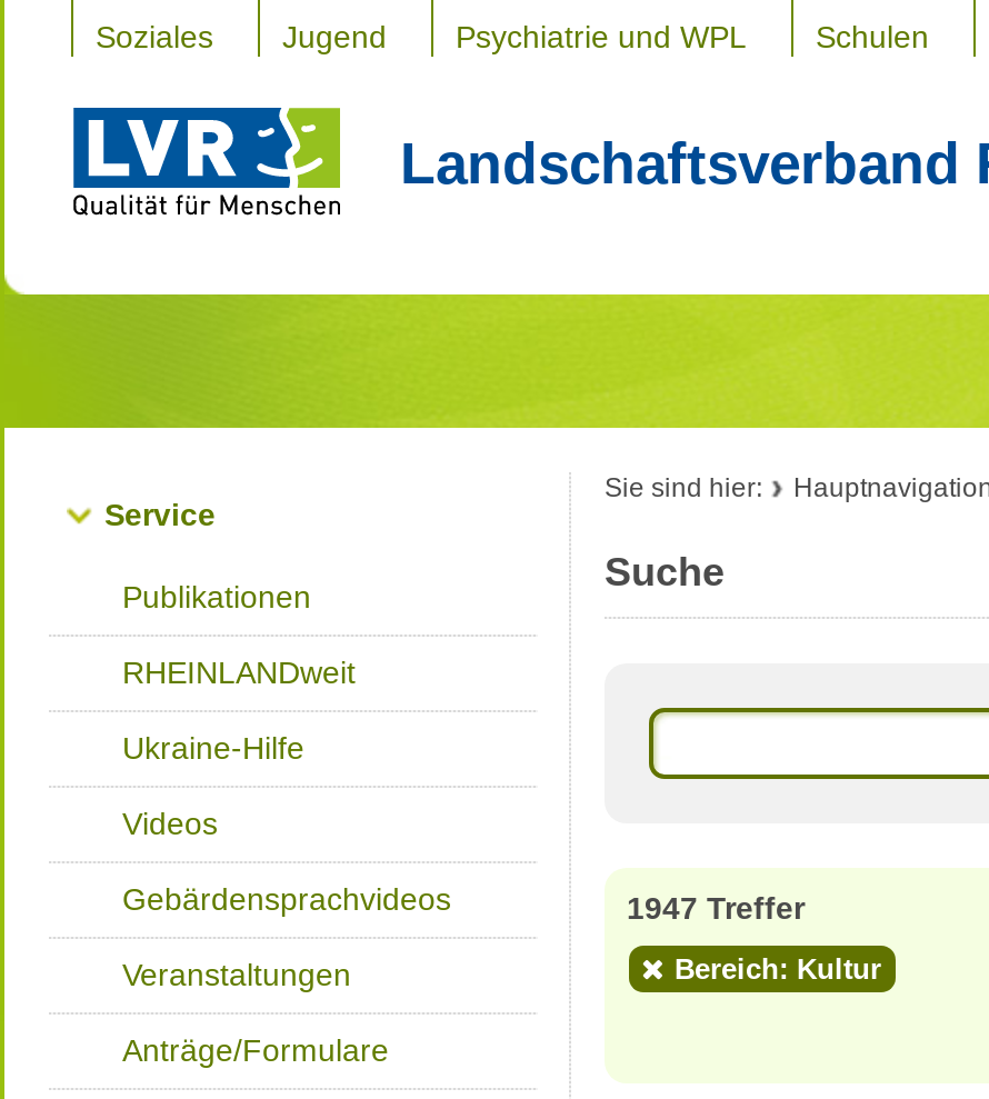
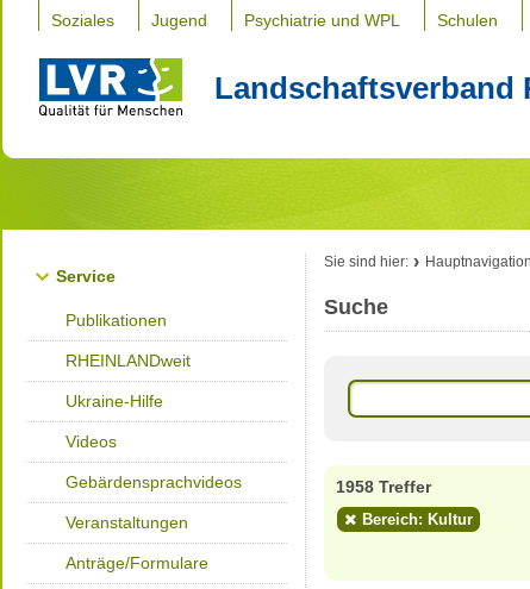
[627,890,805,926] 1947 Treffer -> [336,477,431,496] 1958 Treffer

